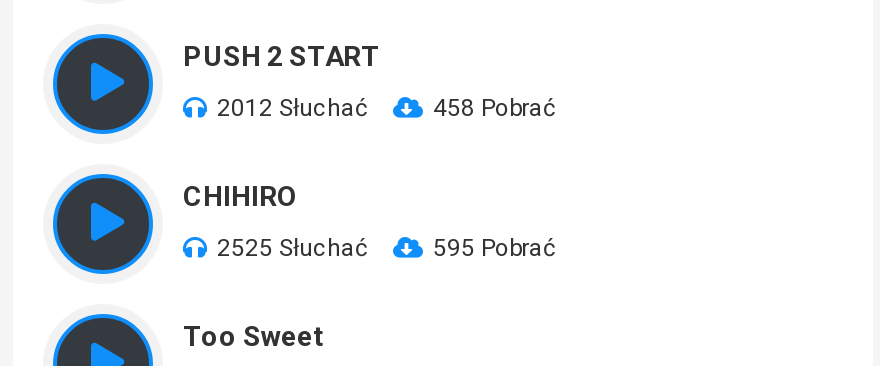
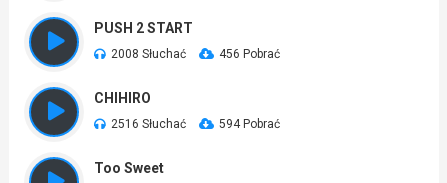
[217,94,367,122] 2012 Słuchać -> [111,47,186,61] 2008 Słuchać
[433,94,555,122] 458 Pobrać -> [219,47,280,61] 456 Pobrać
[217,234,367,262] 2525 Słuchać -> [111,117,186,131] 2516 Słuchać
[433,234,555,262] 595 Pobrać -> [219,117,280,131] 594 Pobrać

